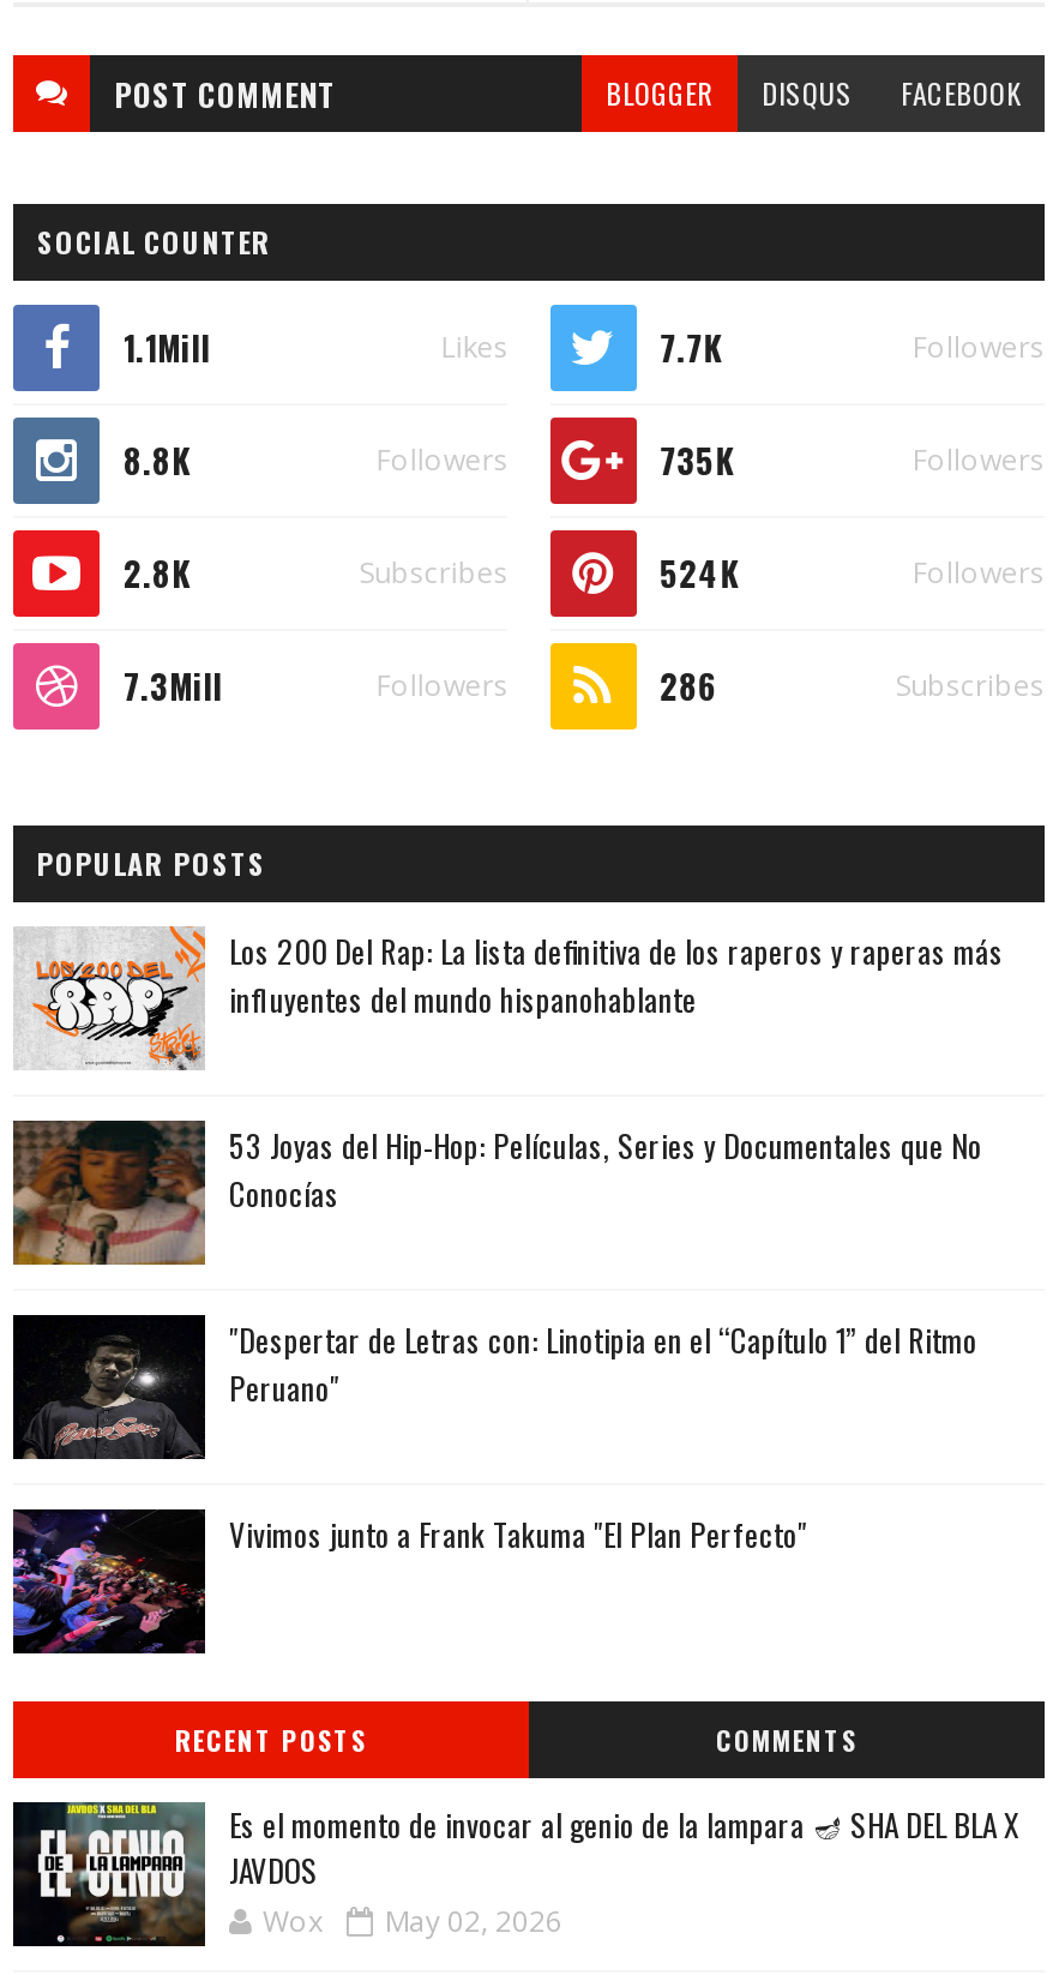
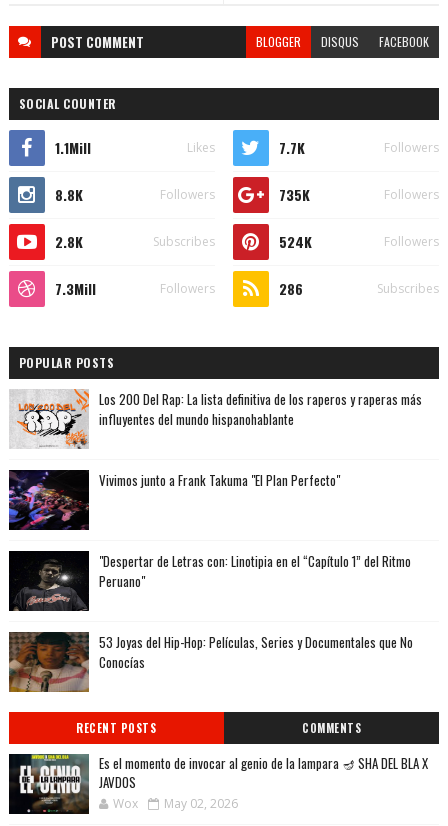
moved [11,1121,982,1267] -> [8,632,413,693]: [image] | 53 Joyas del Hip-Hop: Películas, Series y Documentales que No | Conocías
moved [11,1509,807,1656] -> [8,470,340,531]: [image] | Vivimos junto a Frank Takuma "El Plan Perfecto"

